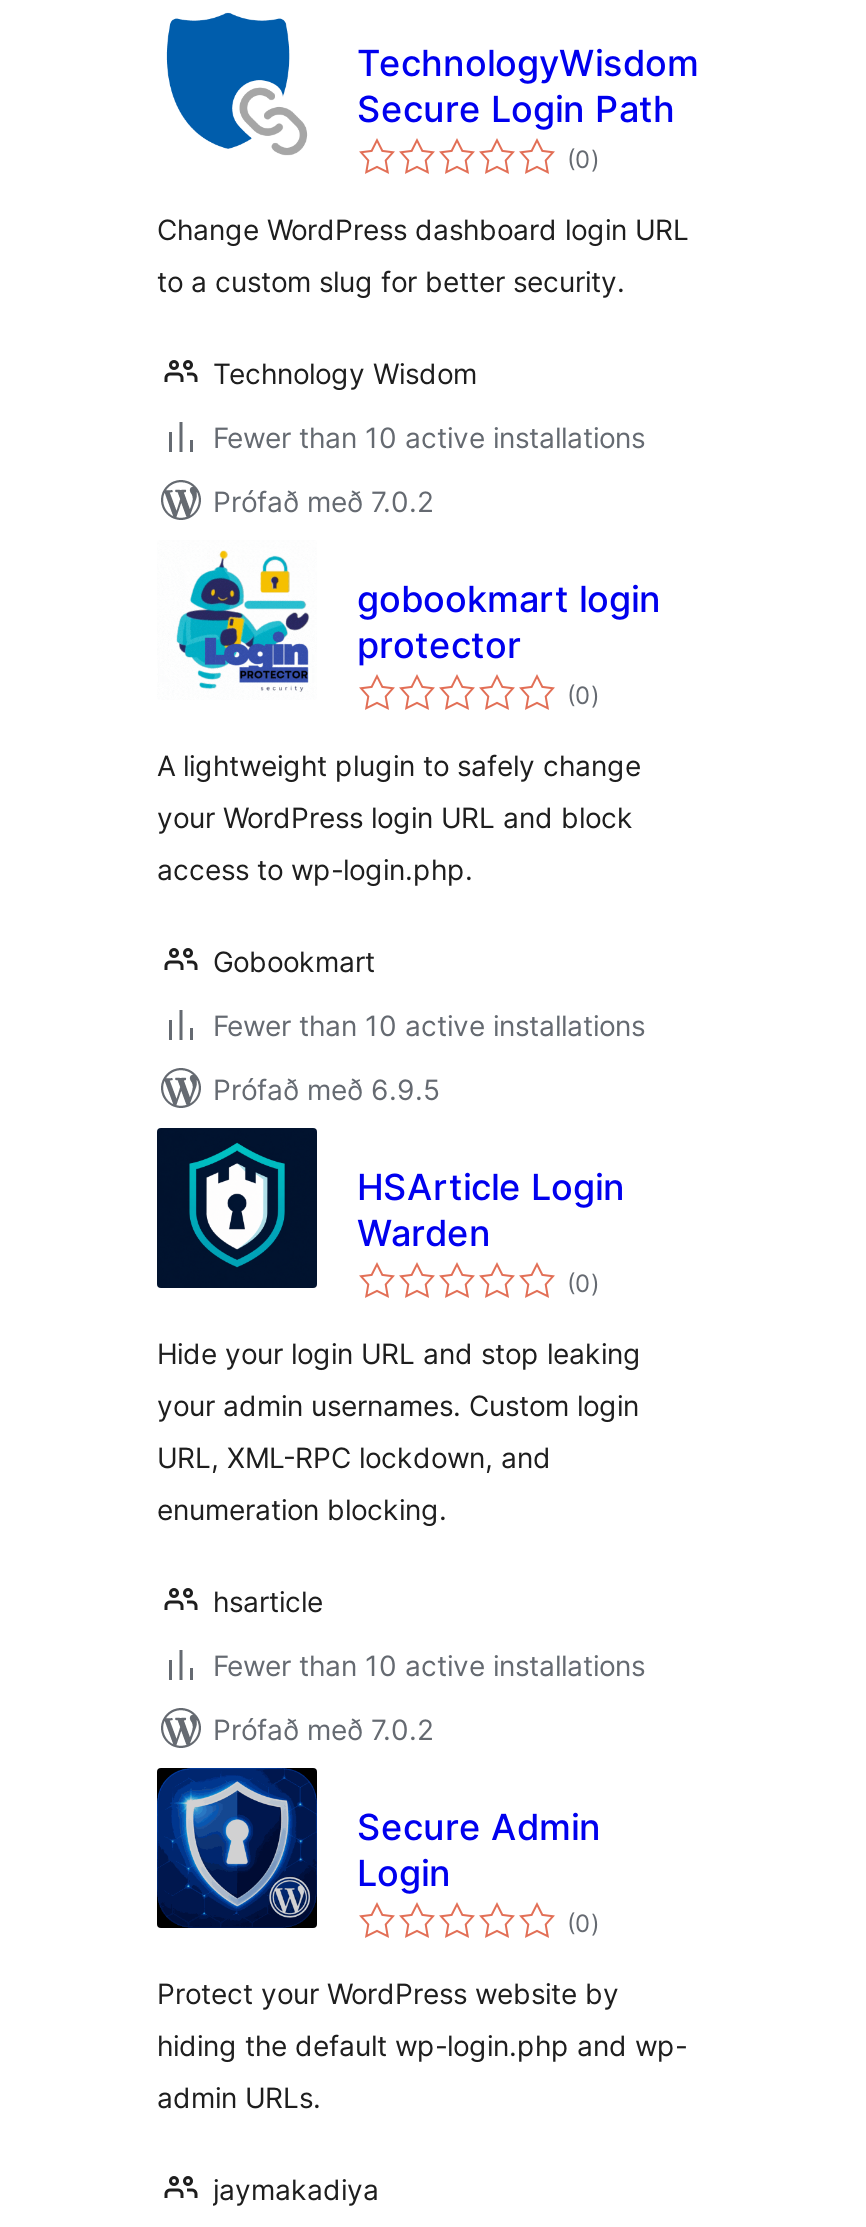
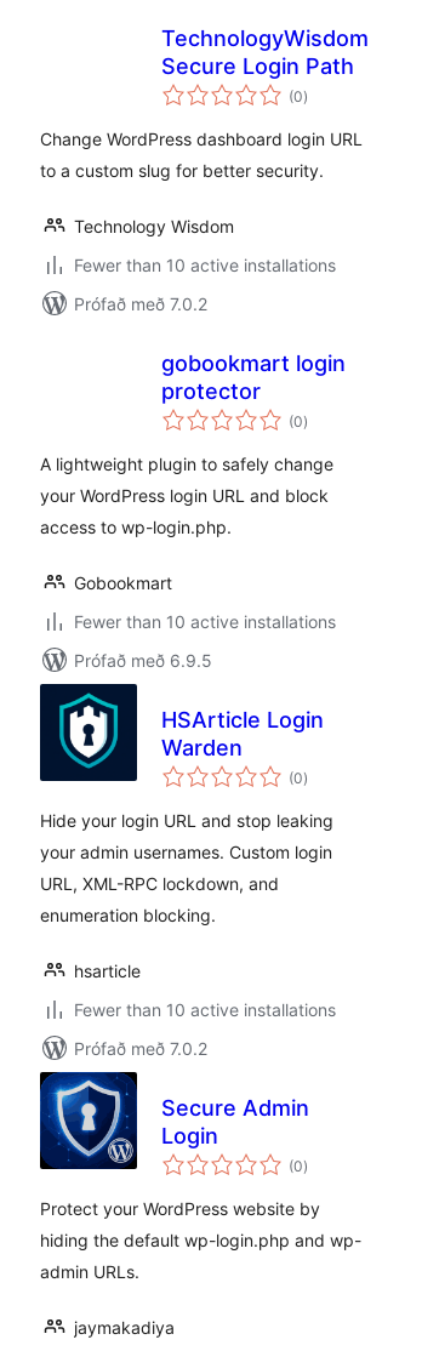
[165,10,307,156] [image] -> none
[175,548,311,690] [image] -> none

